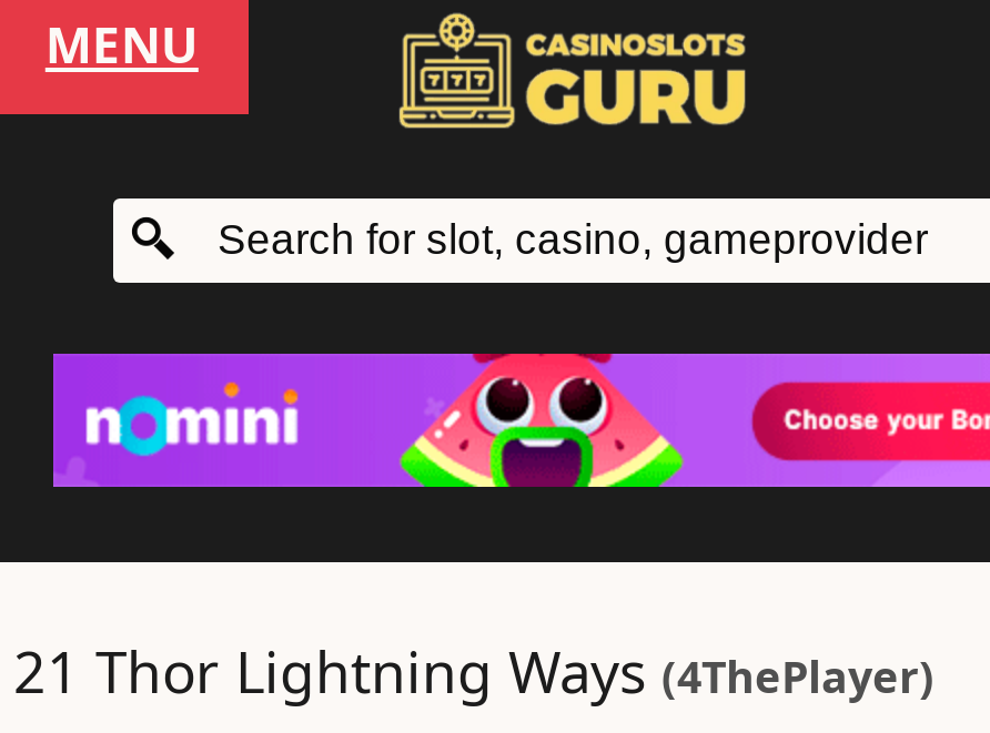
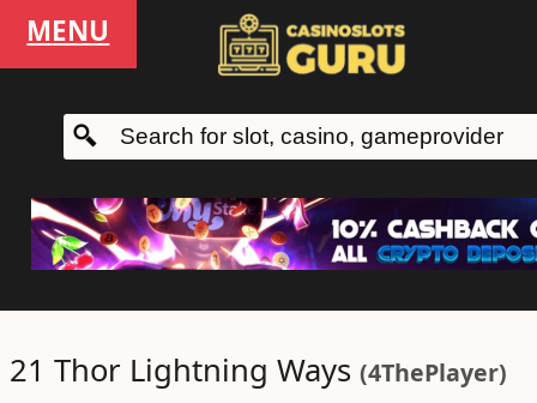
[51,352,983,489] [image] -> [30,197,533,271] [image]

